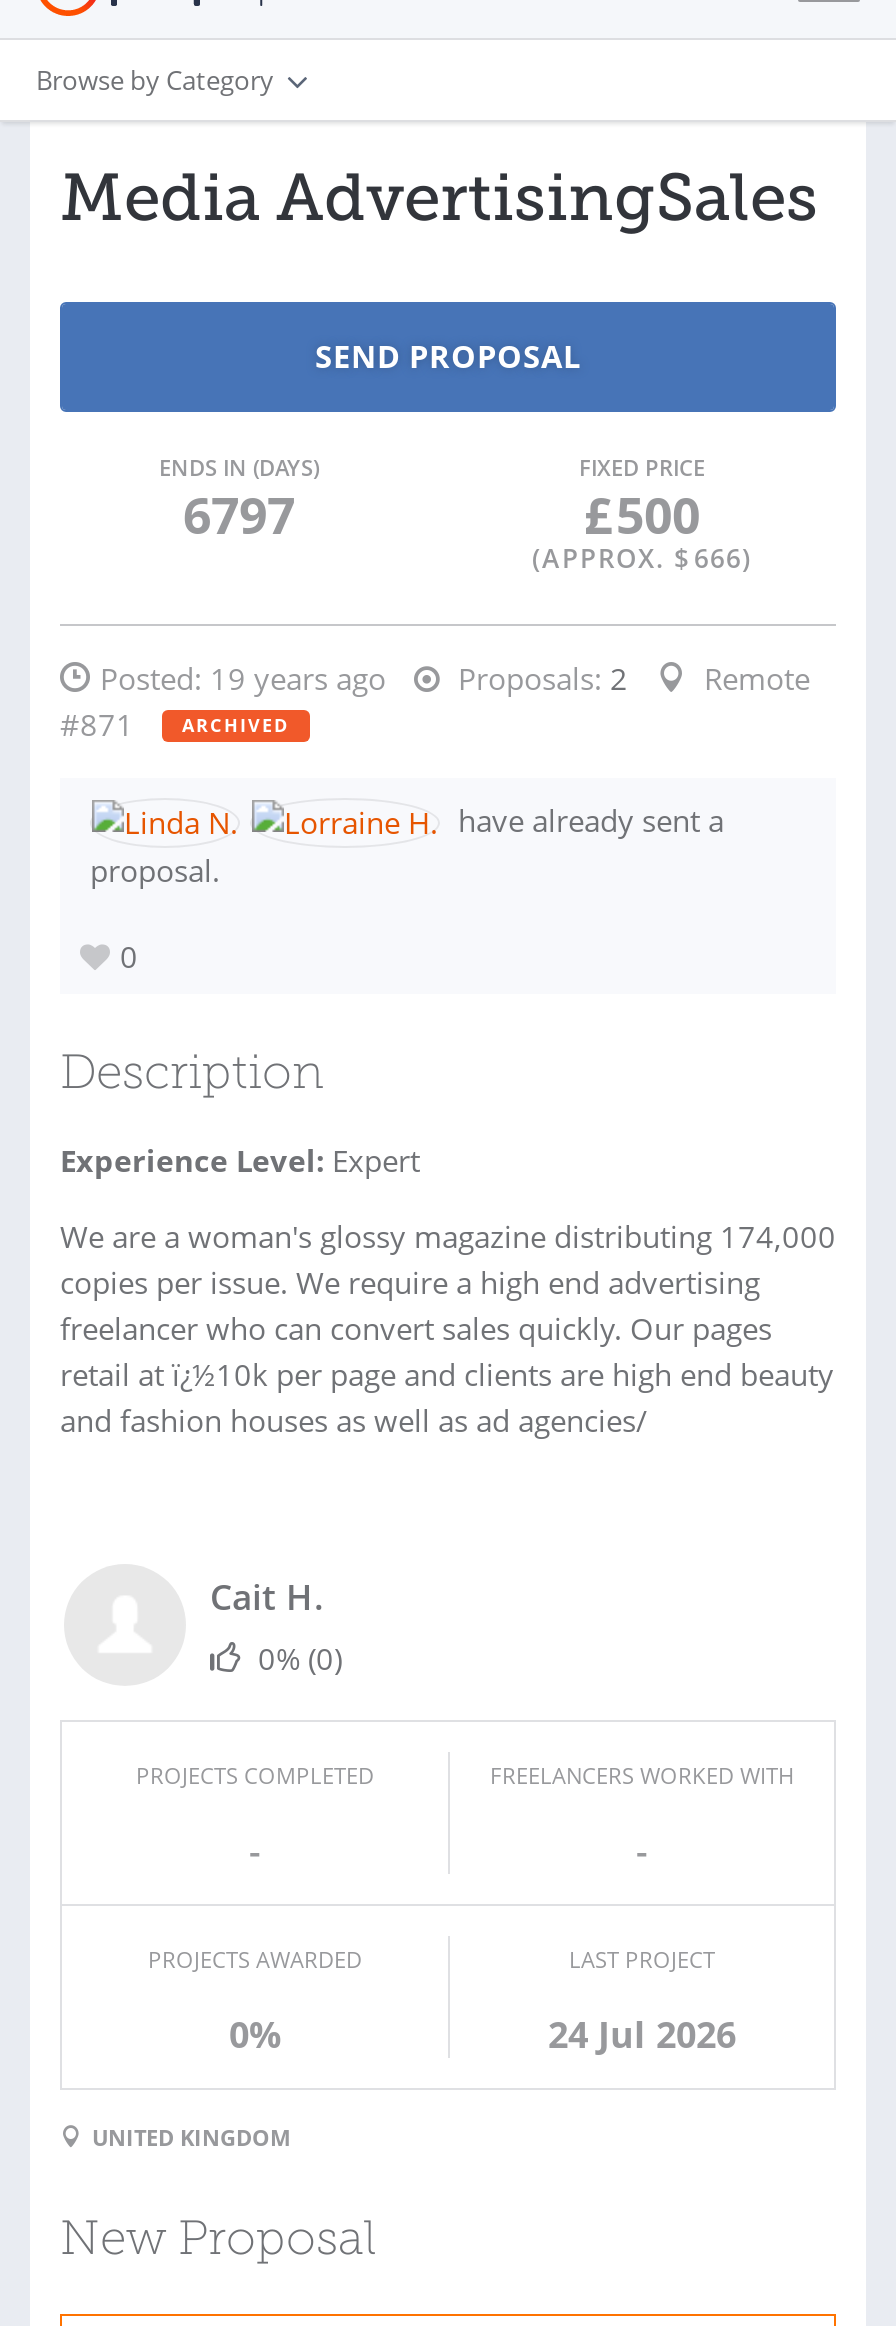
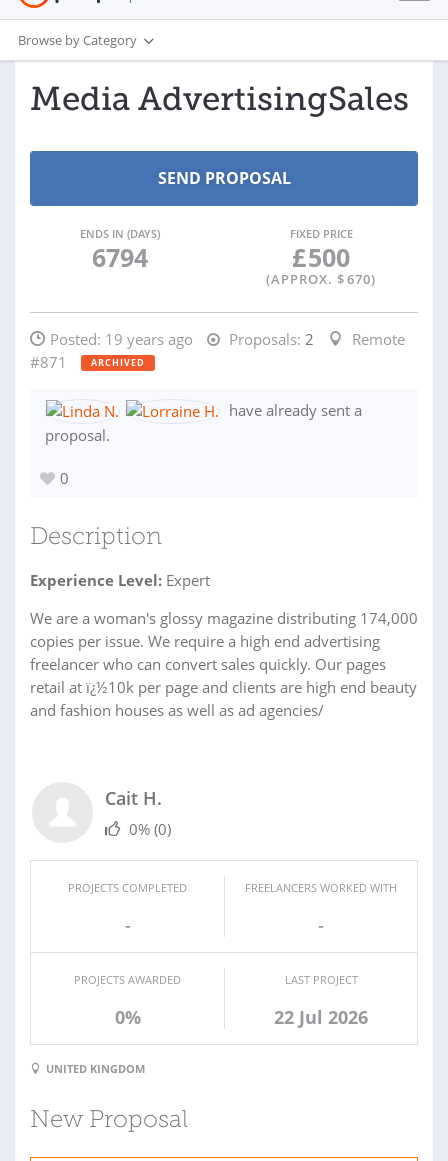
[183,480,295,548] 6797 -> [91,240,147,274] 6794
[532,540,752,576] (APPROX. $ 666) -> [266,270,376,288] (APPROX. $ 670)
[548,2011,736,2059] 24 Jul 2026 -> [274,1005,368,1029] 22 Jul 2026

